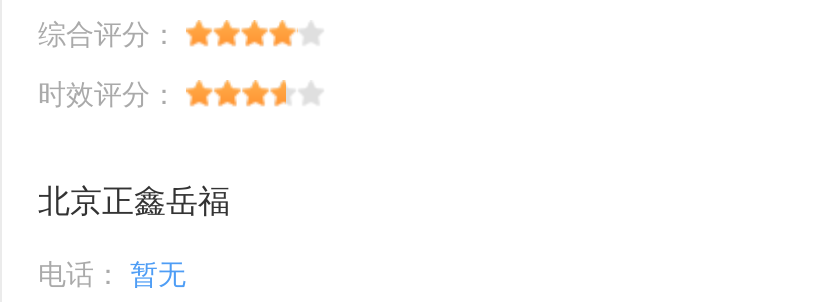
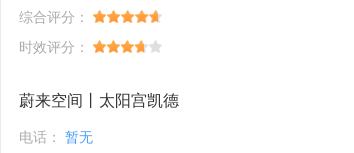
[38,176,230,222] 北京正鑫岳福 -> [19,88,179,111] 蔚来空间丨太阳宫凯德

